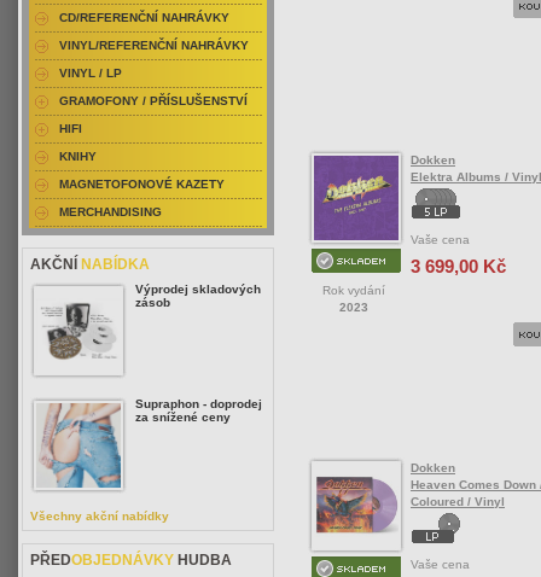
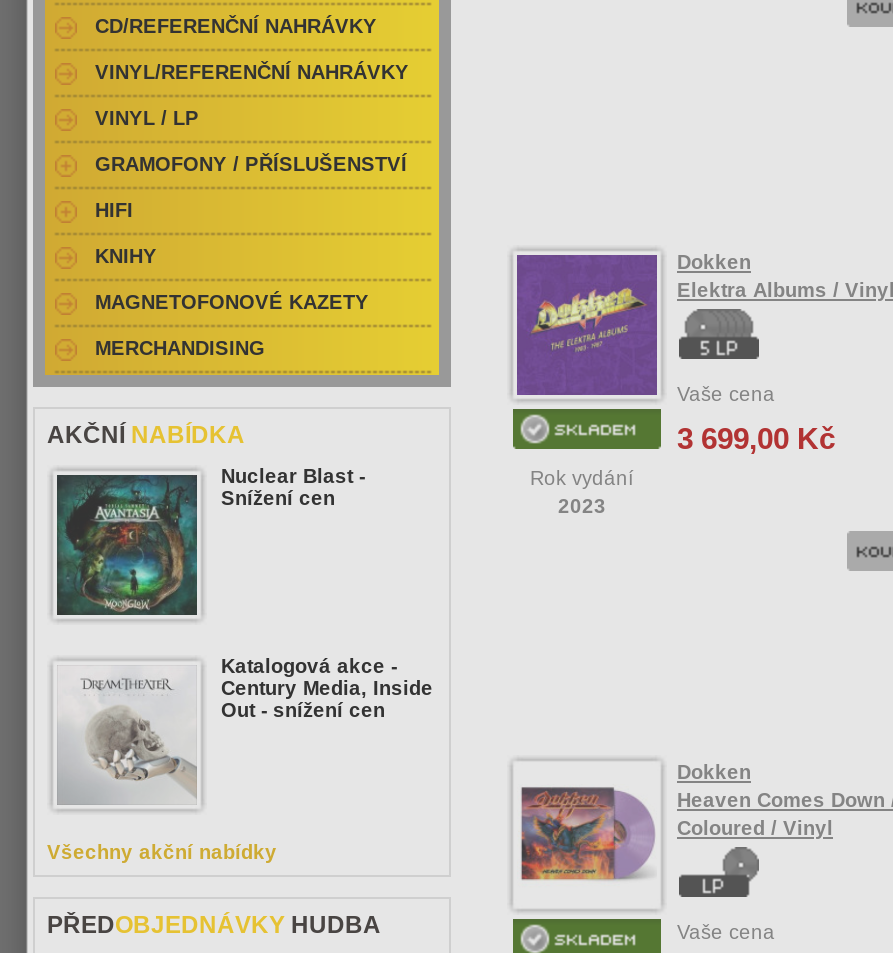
[36,282,261,373] [image] | Výprodej skladových | zásob -> [55,465,365,617] [image] | Nuclear Blast - | Snížení cen
[37,397,262,489] [image] | Supraphon - doprodej | za snížené ceny -> [57,655,433,805] [image] | Katalogová akce - | Century Media, Inside | Out - snížení cen

